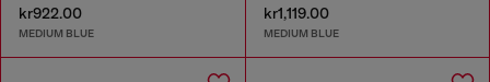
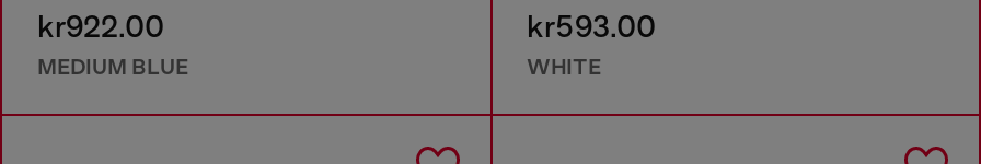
[263,4,339,40] kr1,119.00 | MEDIUM BLUE -> [527,9,656,80] kr593.00 | WHITE

